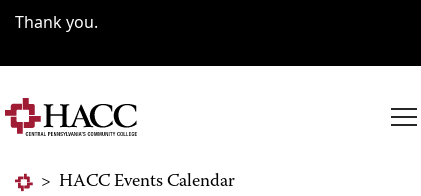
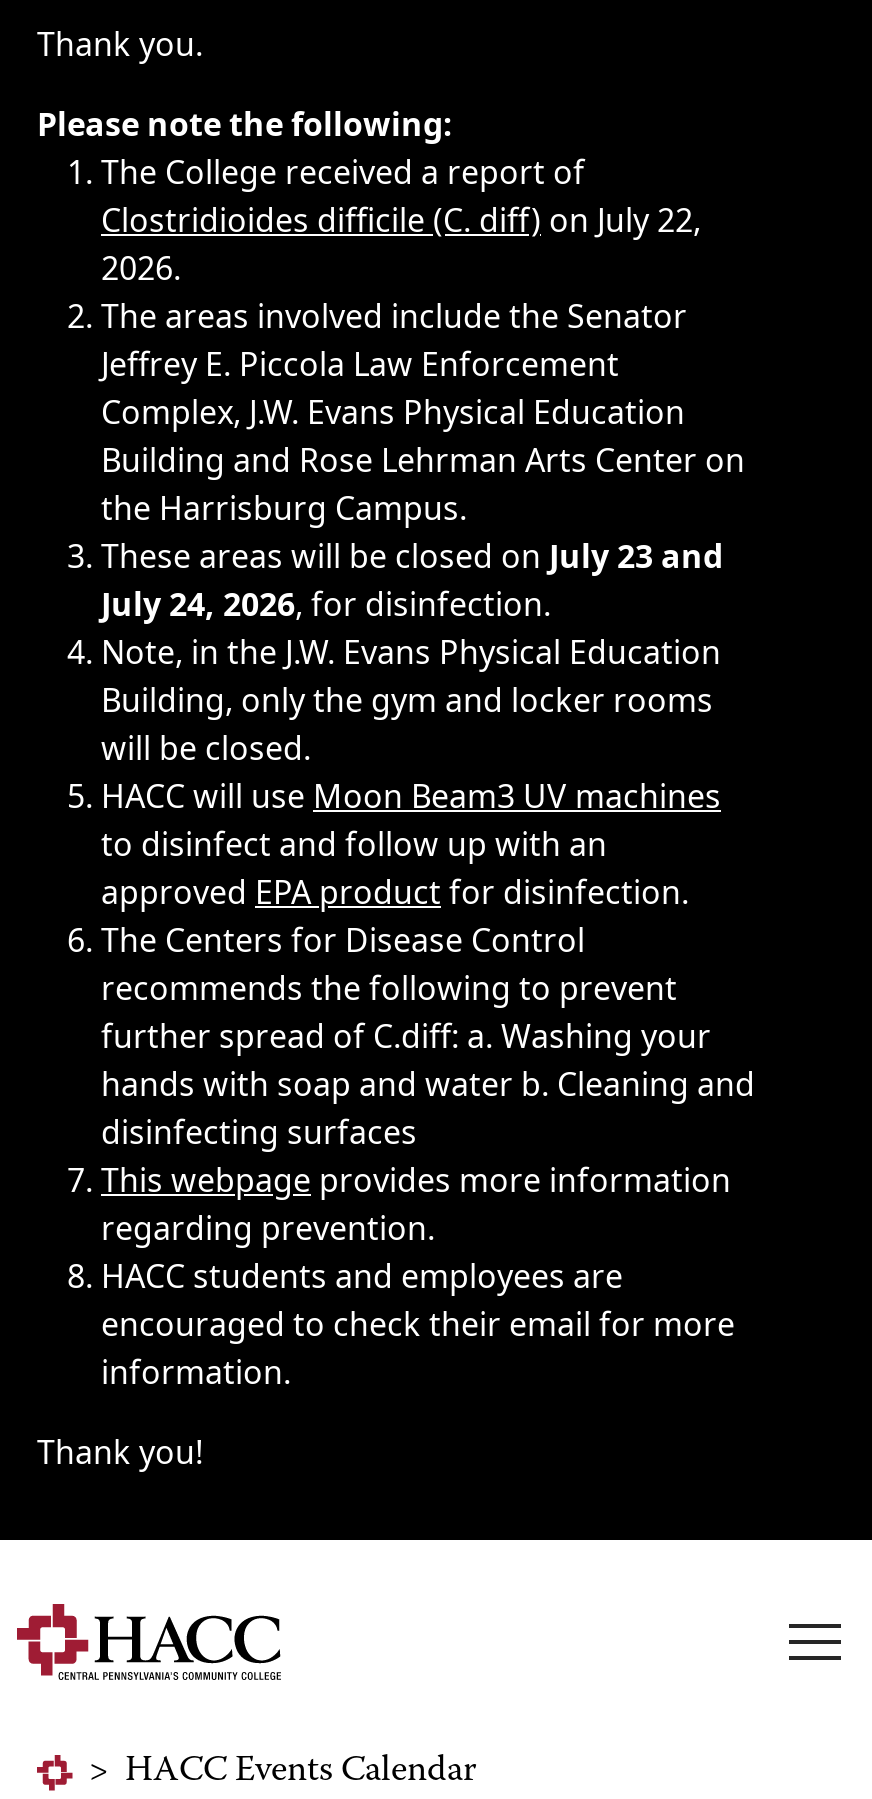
none -> [37,102,755,1474] Please note the following: | The College received a report of | Clostridioides difficile (C. diff) on July 22, | 2026. | The areas involved include the Senator | Jeffrey E. Piccola Law Enforcement | Complex, J.W. Evans Physical Education | Building and Rose Lehrman Arts Center on | the Harrisburg Campus. | These areas will be closed on July 23 and | July 24, 2026, for disinfection. | Note, in the J.W. Evans Physical Education | Building, only the gym and locker rooms | will be closed. | HACC will use Moon Beam3 UV machines | to disinfect and follow up with an | approved EPA product for disinfection. | The Centers for Disease Control | recommends the following to prevent | further spread of C.diff: a. Washing your | hands with soap and water b. Cleaning and | disinfecting surfaces | This webpage provides more information | regarding prevention. | HACC students and employees are | encouraged to check their email for more | information. | Thank you!

